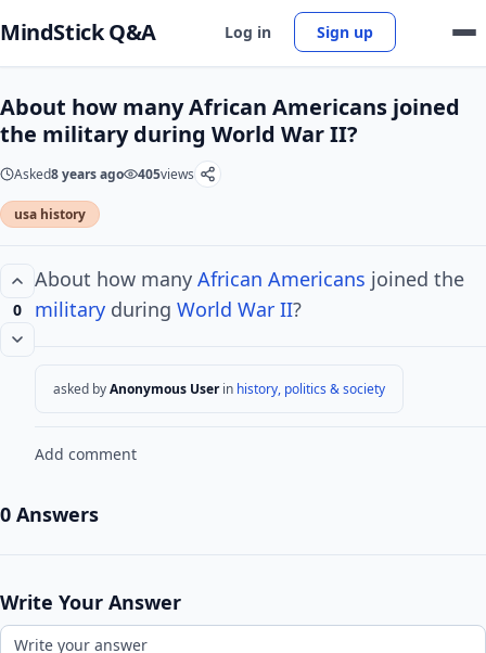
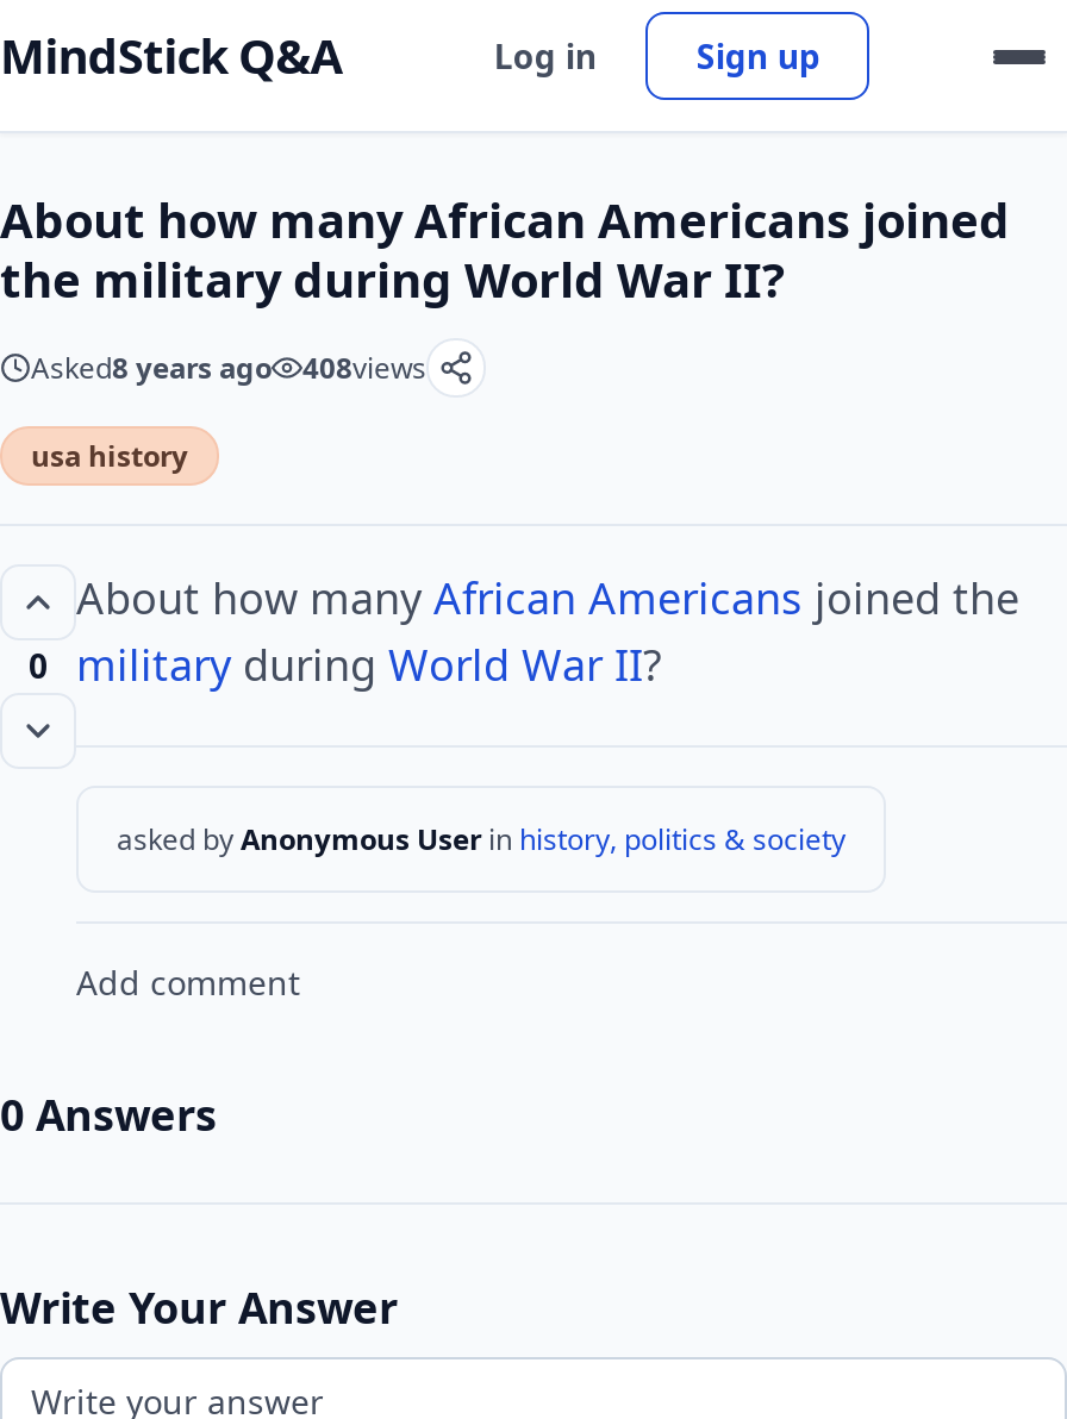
[14,165,194,183] Asked8 years ago 405views -> [31,348,426,388] Asked8 years ago 408views

